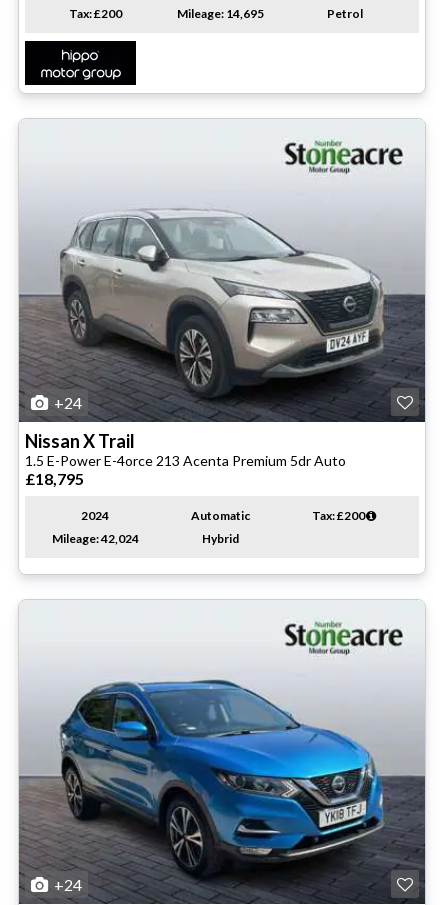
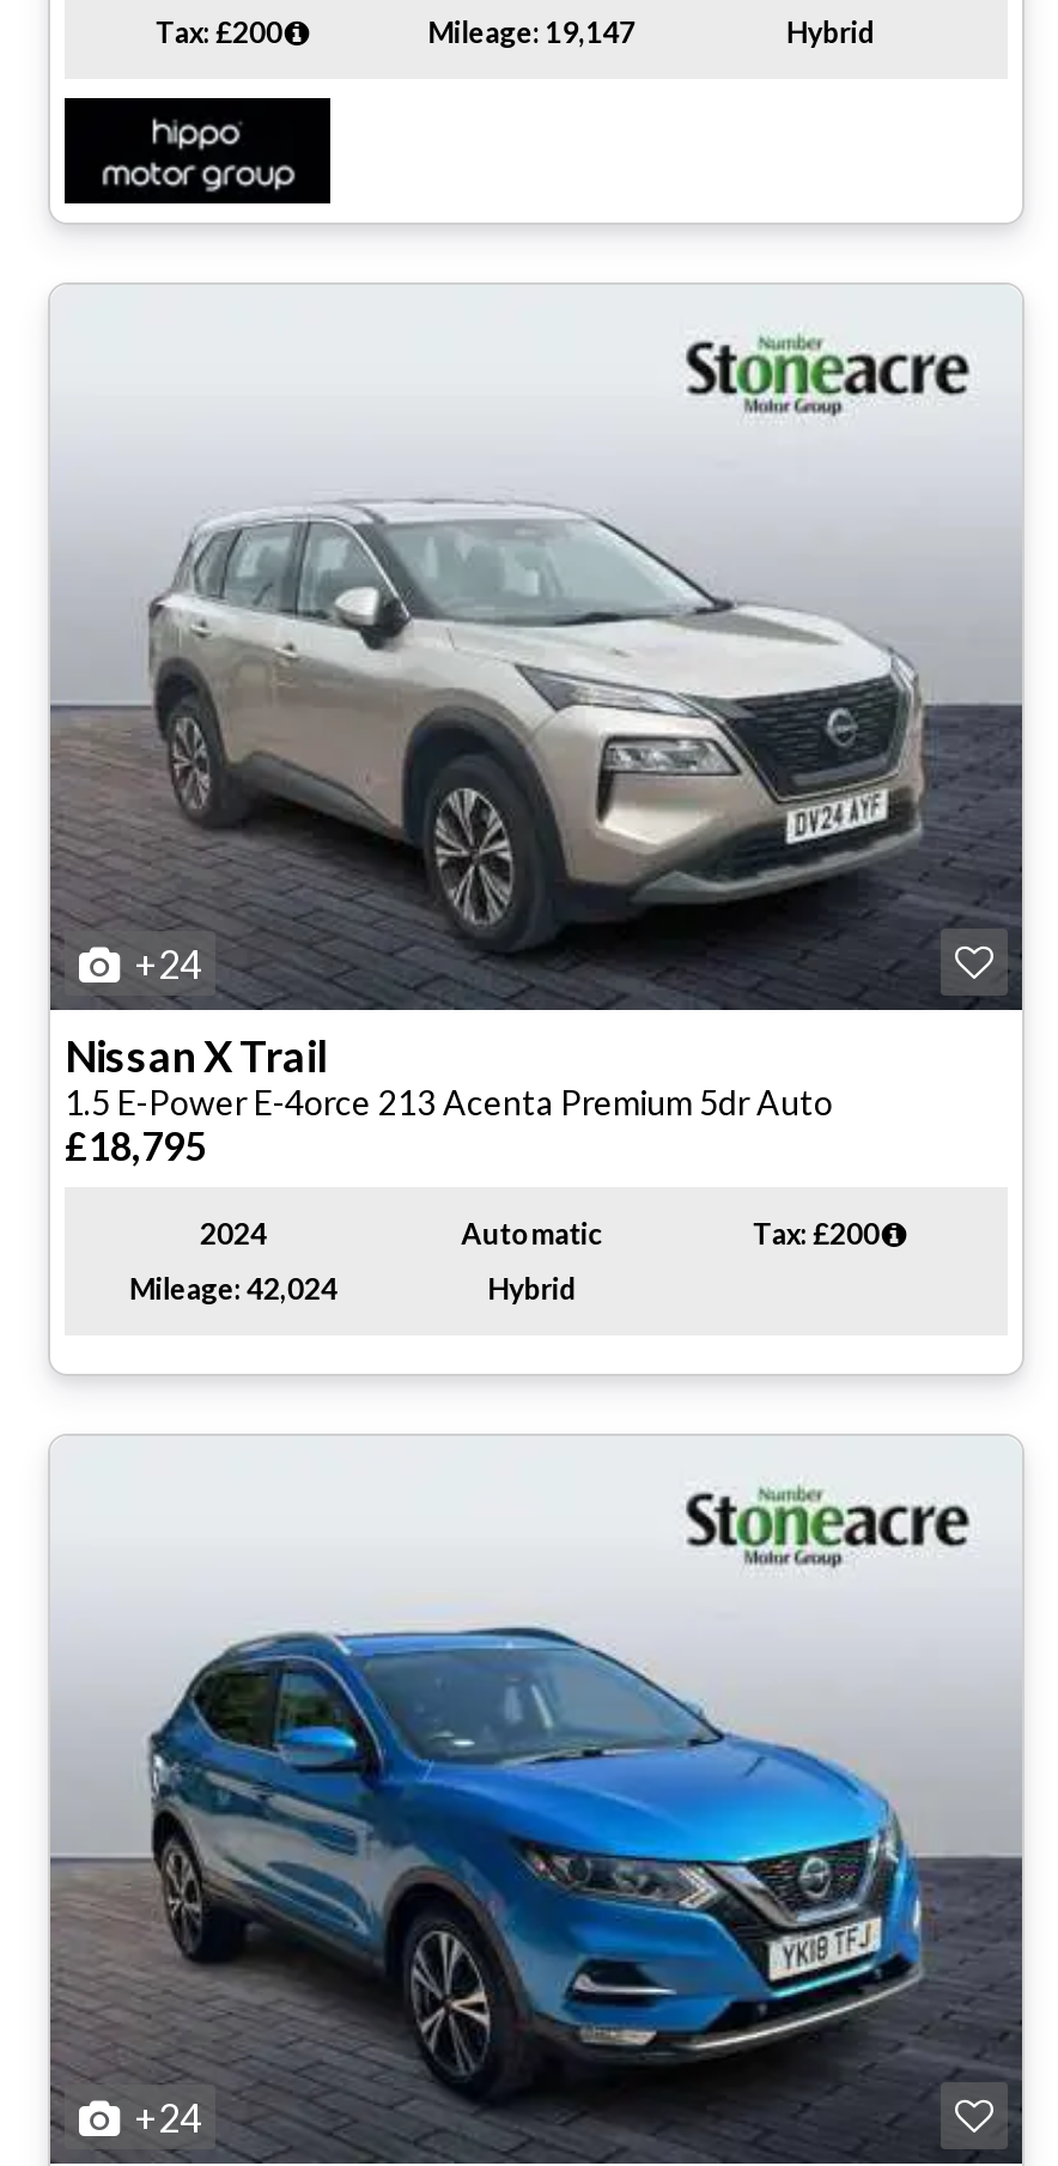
[177,6,363,21] Mileage: 14,695 | Petrol -> [428,14,874,50] Mileage: 19,147 | Hybrid

